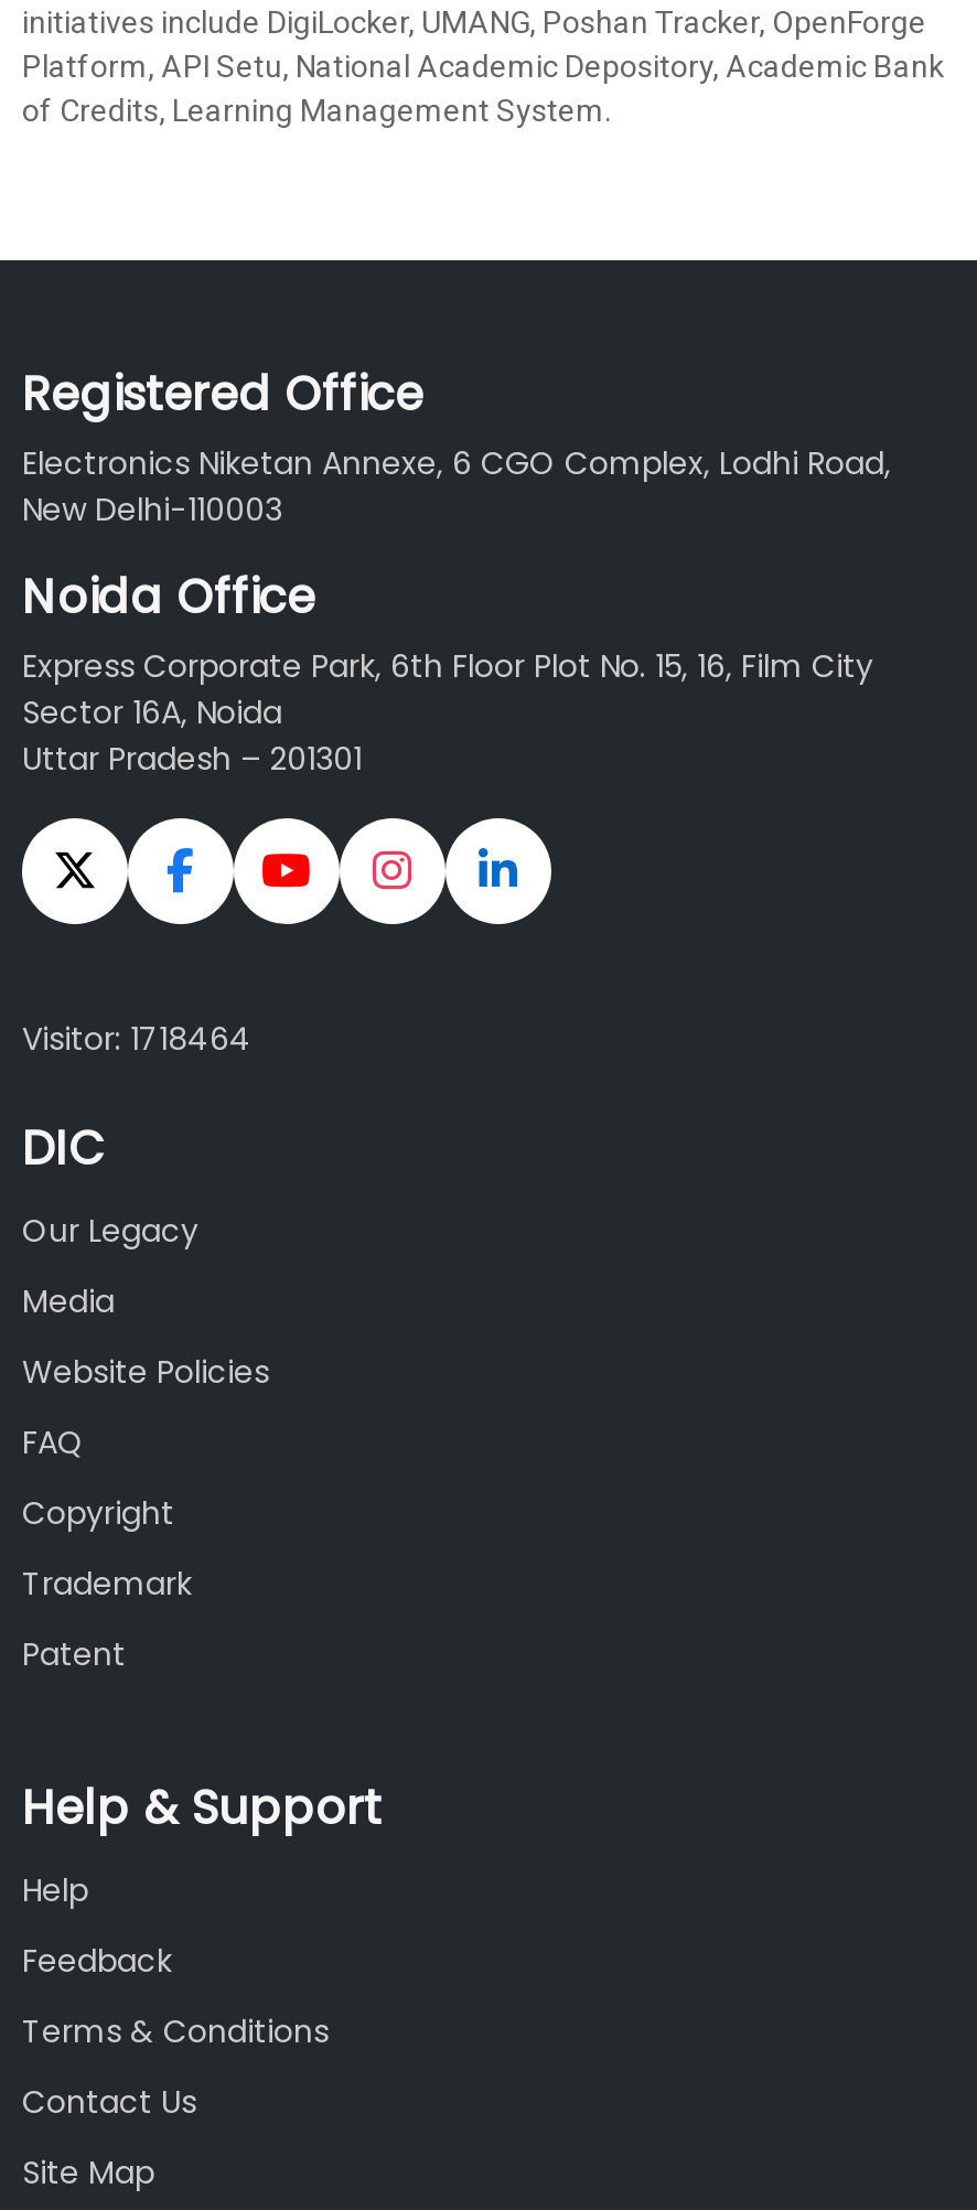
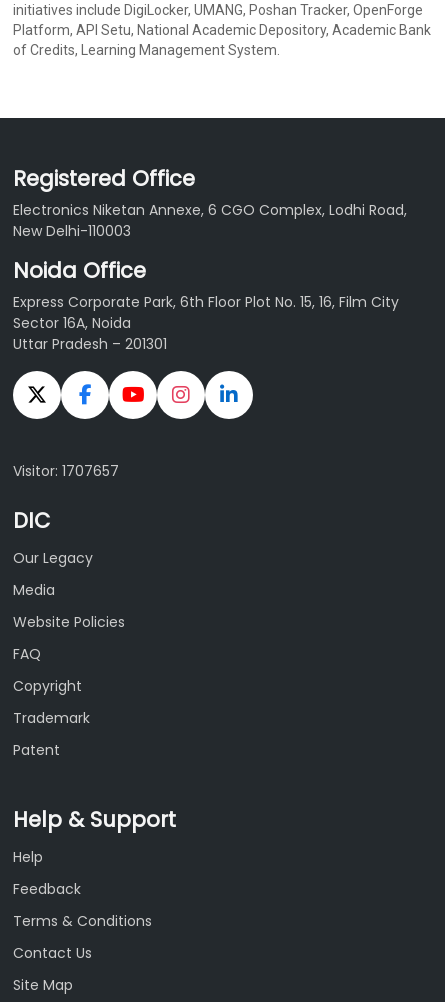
[22,1017,251,1061] Visitor: 1718464 -> [13,461,119,481] Visitor: 1707657

